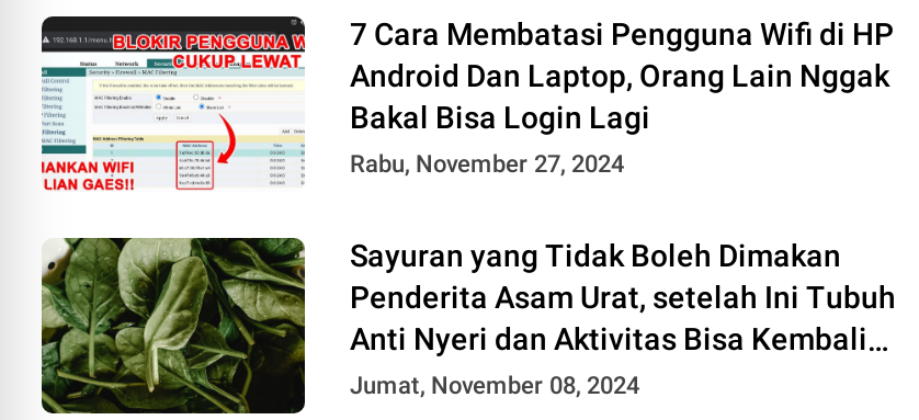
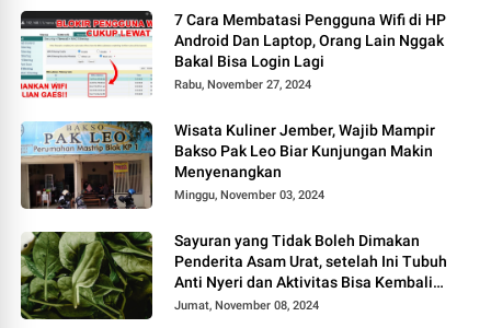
none -> [21,120,436,210] [image] | Wisata Kuliner Jember, Wajib Mampir | Bakso Pak Leo Biar Kunjungan Makin | Menyenangkan | Minggu, November 03, 2024

